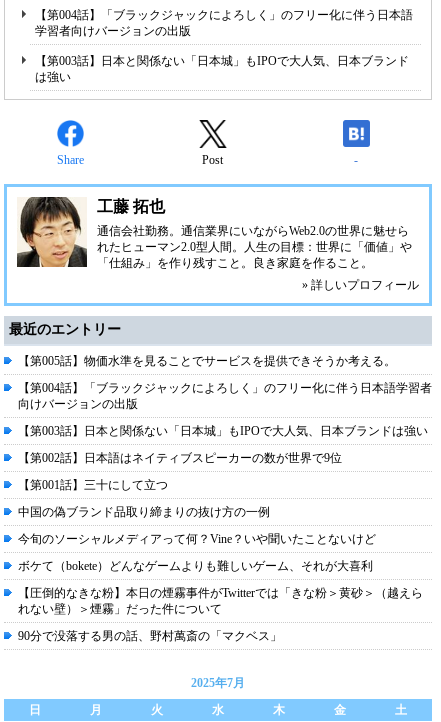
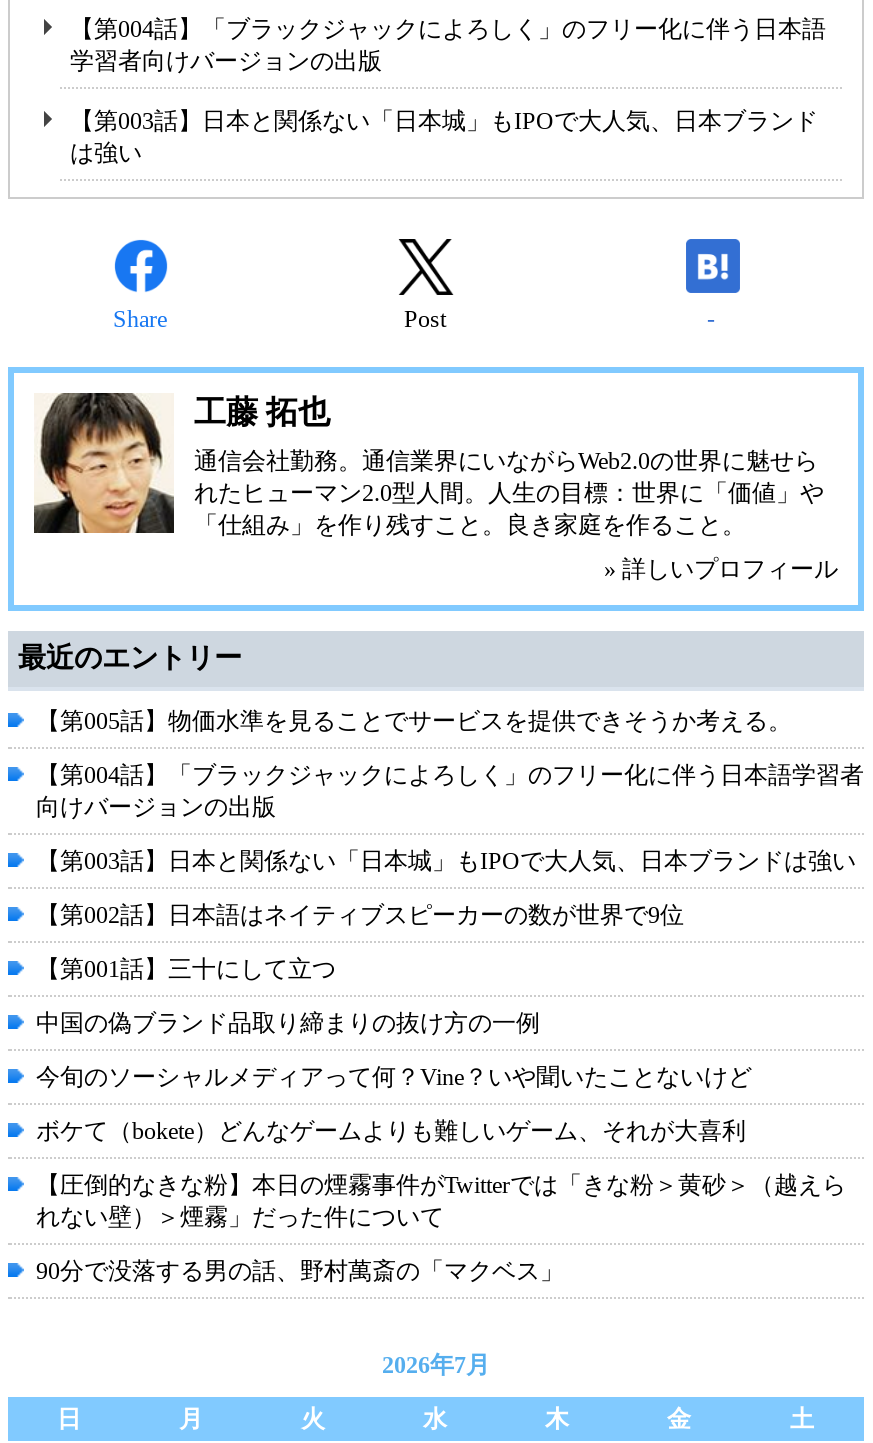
[191,676,245,690] 2025年7月 -> [382,1352,490,1380] 2026年7月

